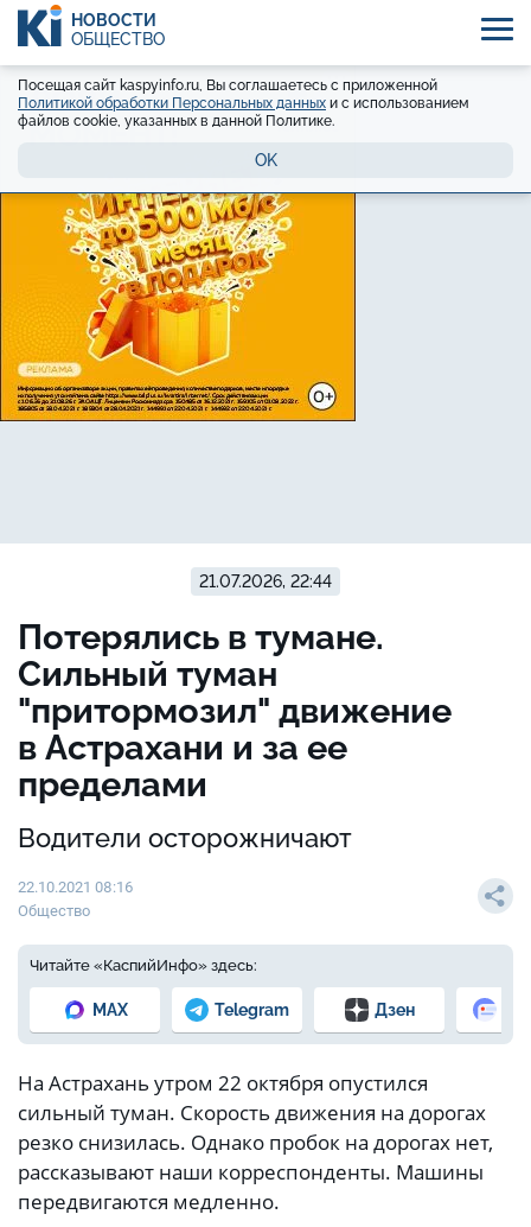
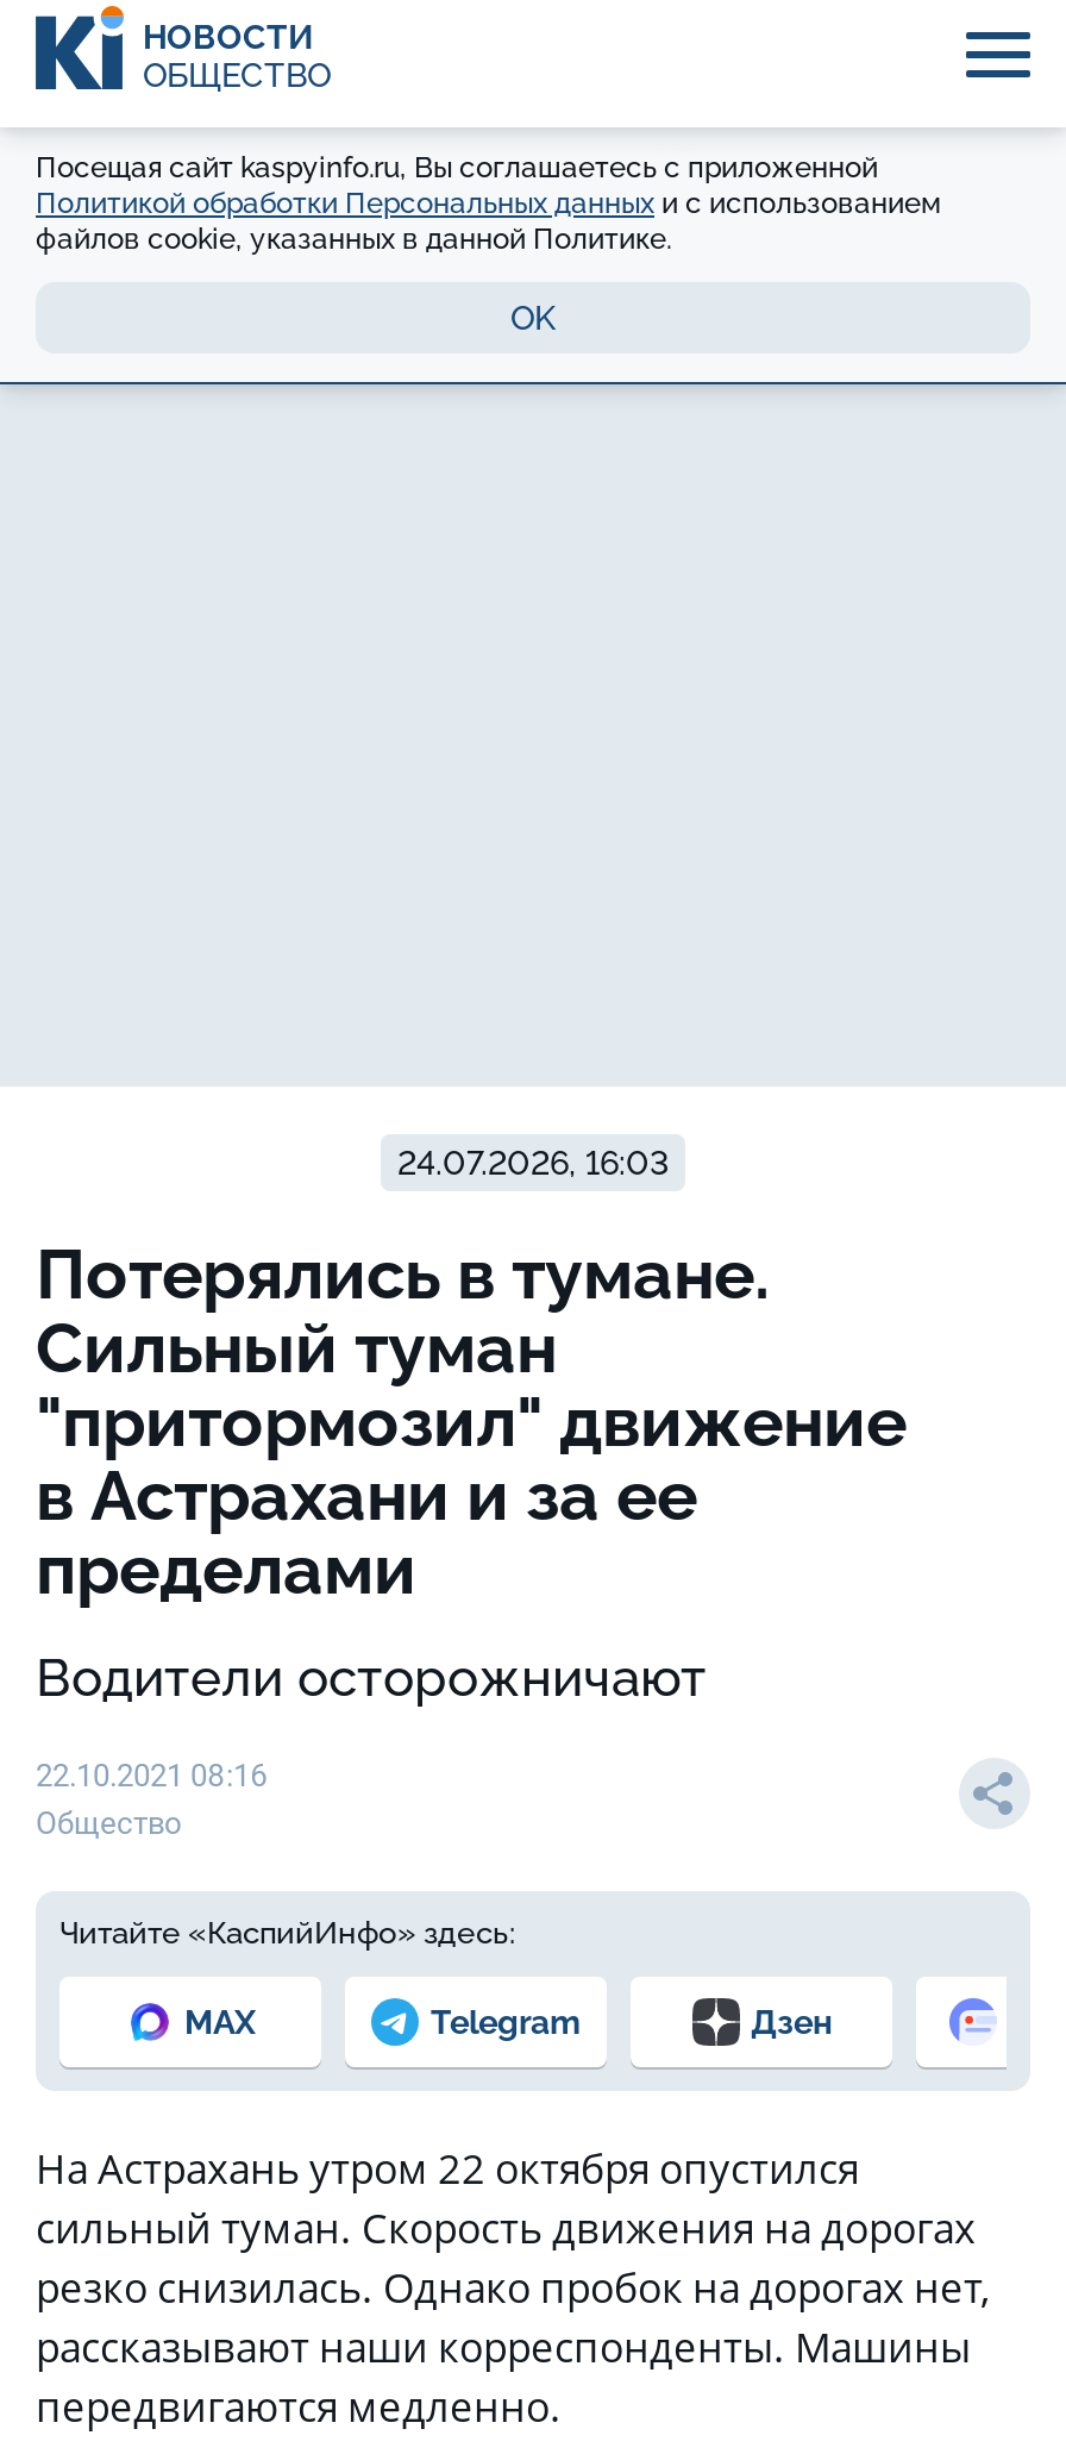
[4,192,357,422] [image] -> none
[199,572,332,591] 21.07.2026, 22:44 -> [397,1144,669,1182] 24.07.2026, 16:03

